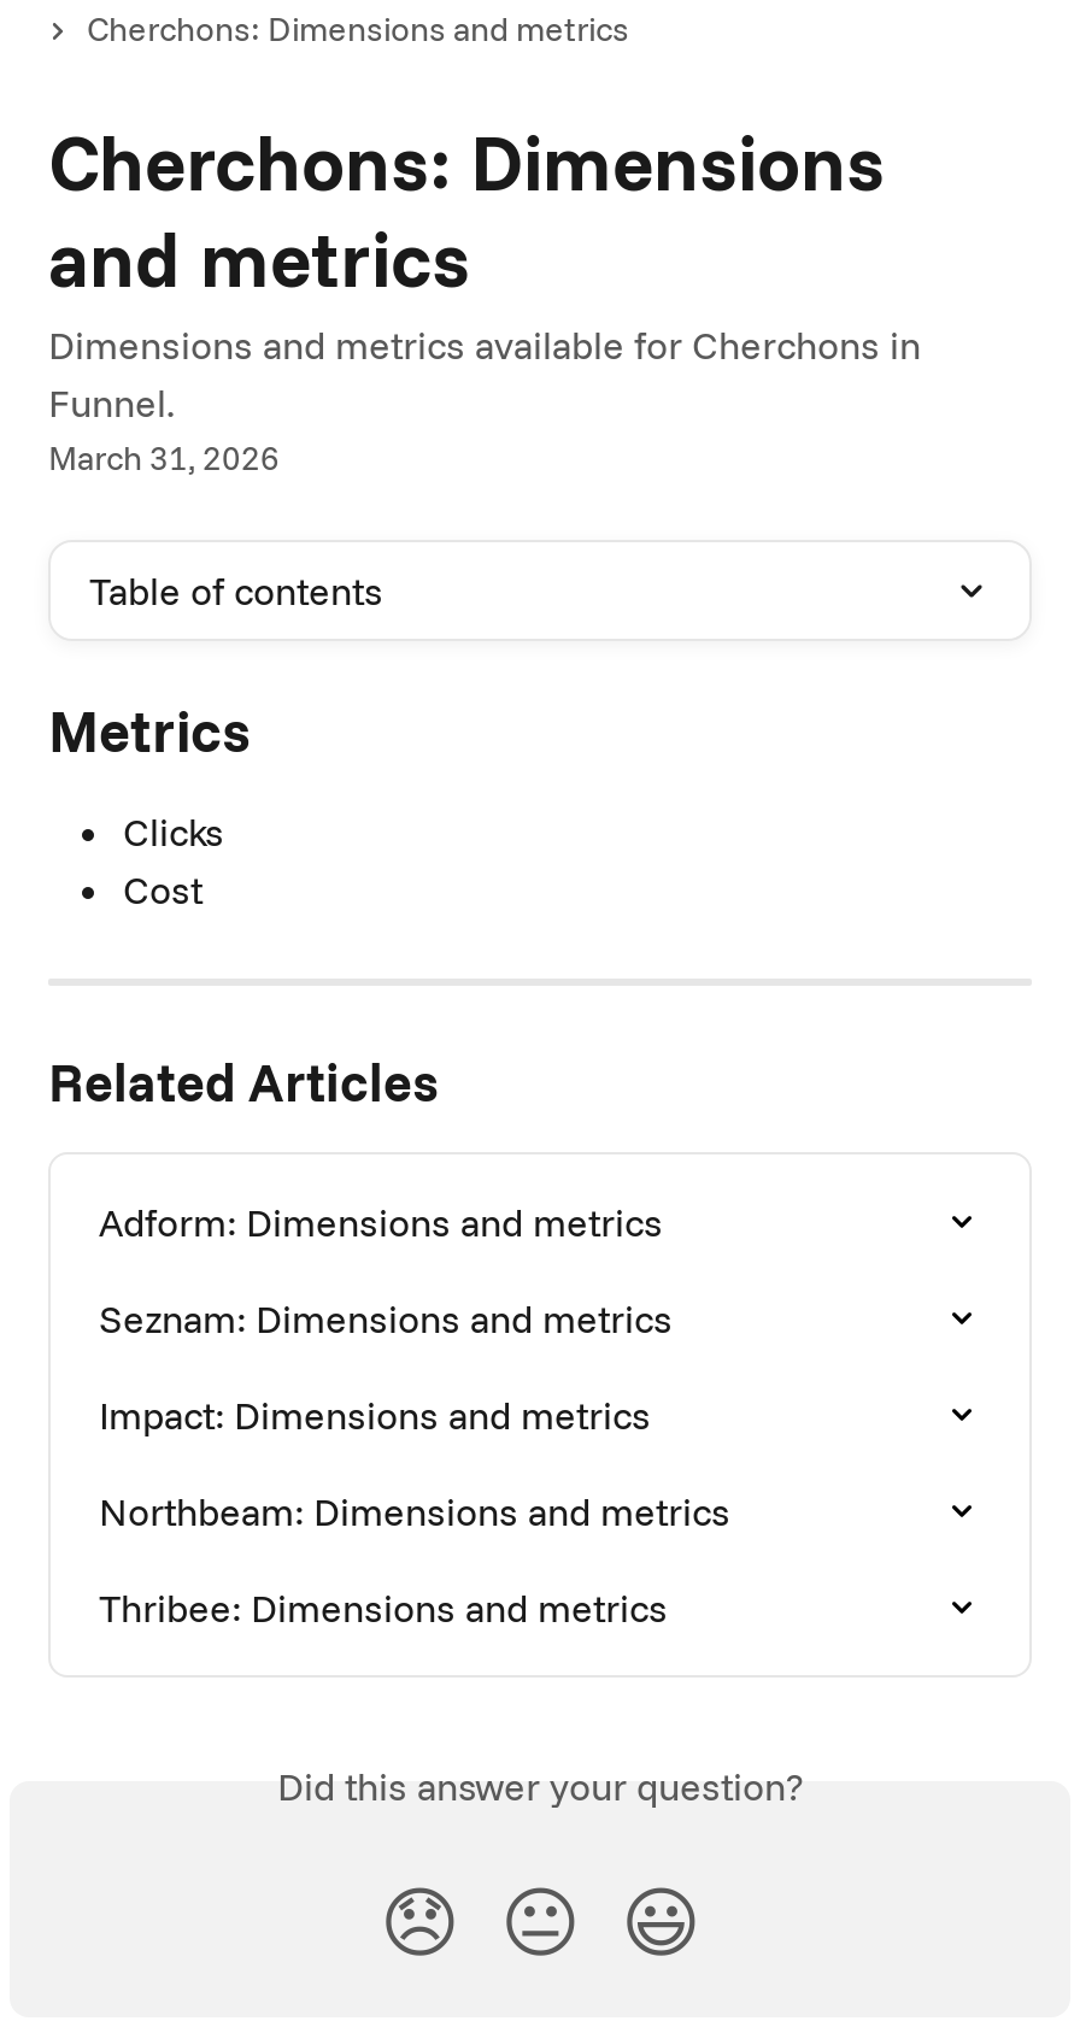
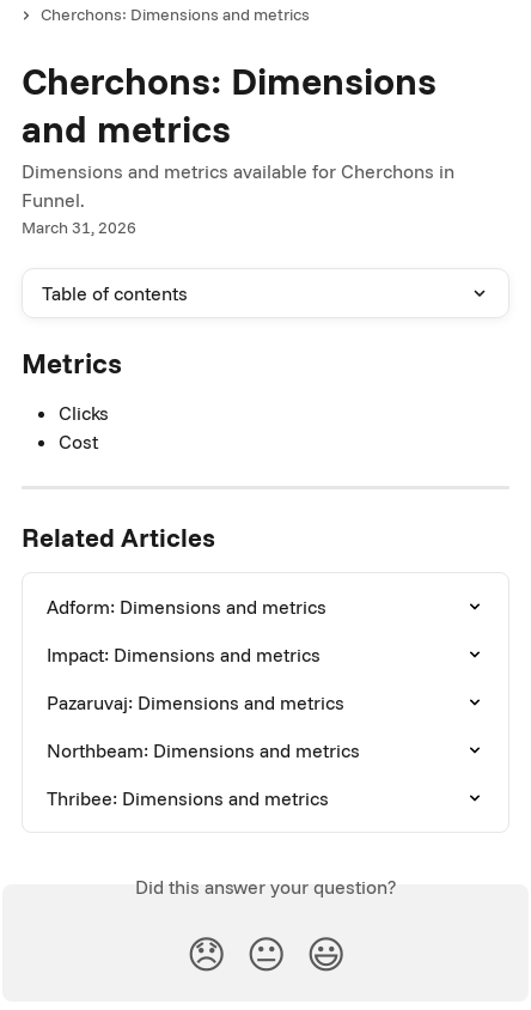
[99,1294,673,1342] Seznam: Dimensions and metrics -> none
moved [99,1390,651,1439] -> [47,642,321,666]: Impact: Dimensions and metrics
none -> [47,690,344,714] Pazaruvaj: Dimensions and metrics

